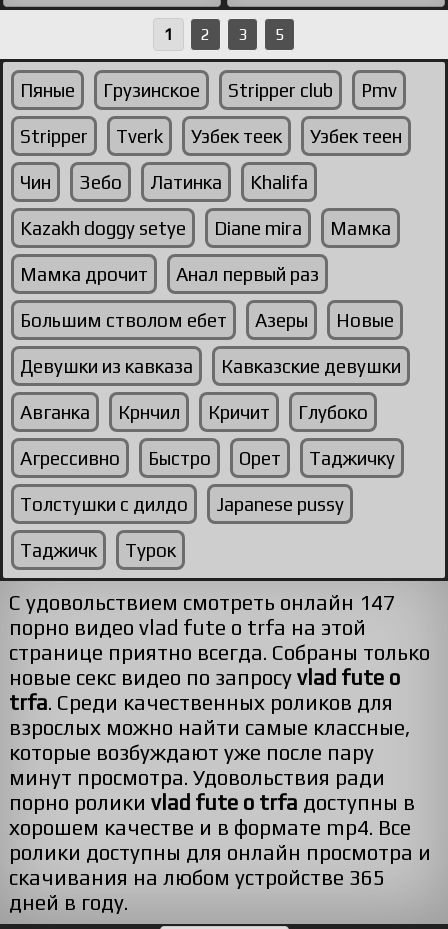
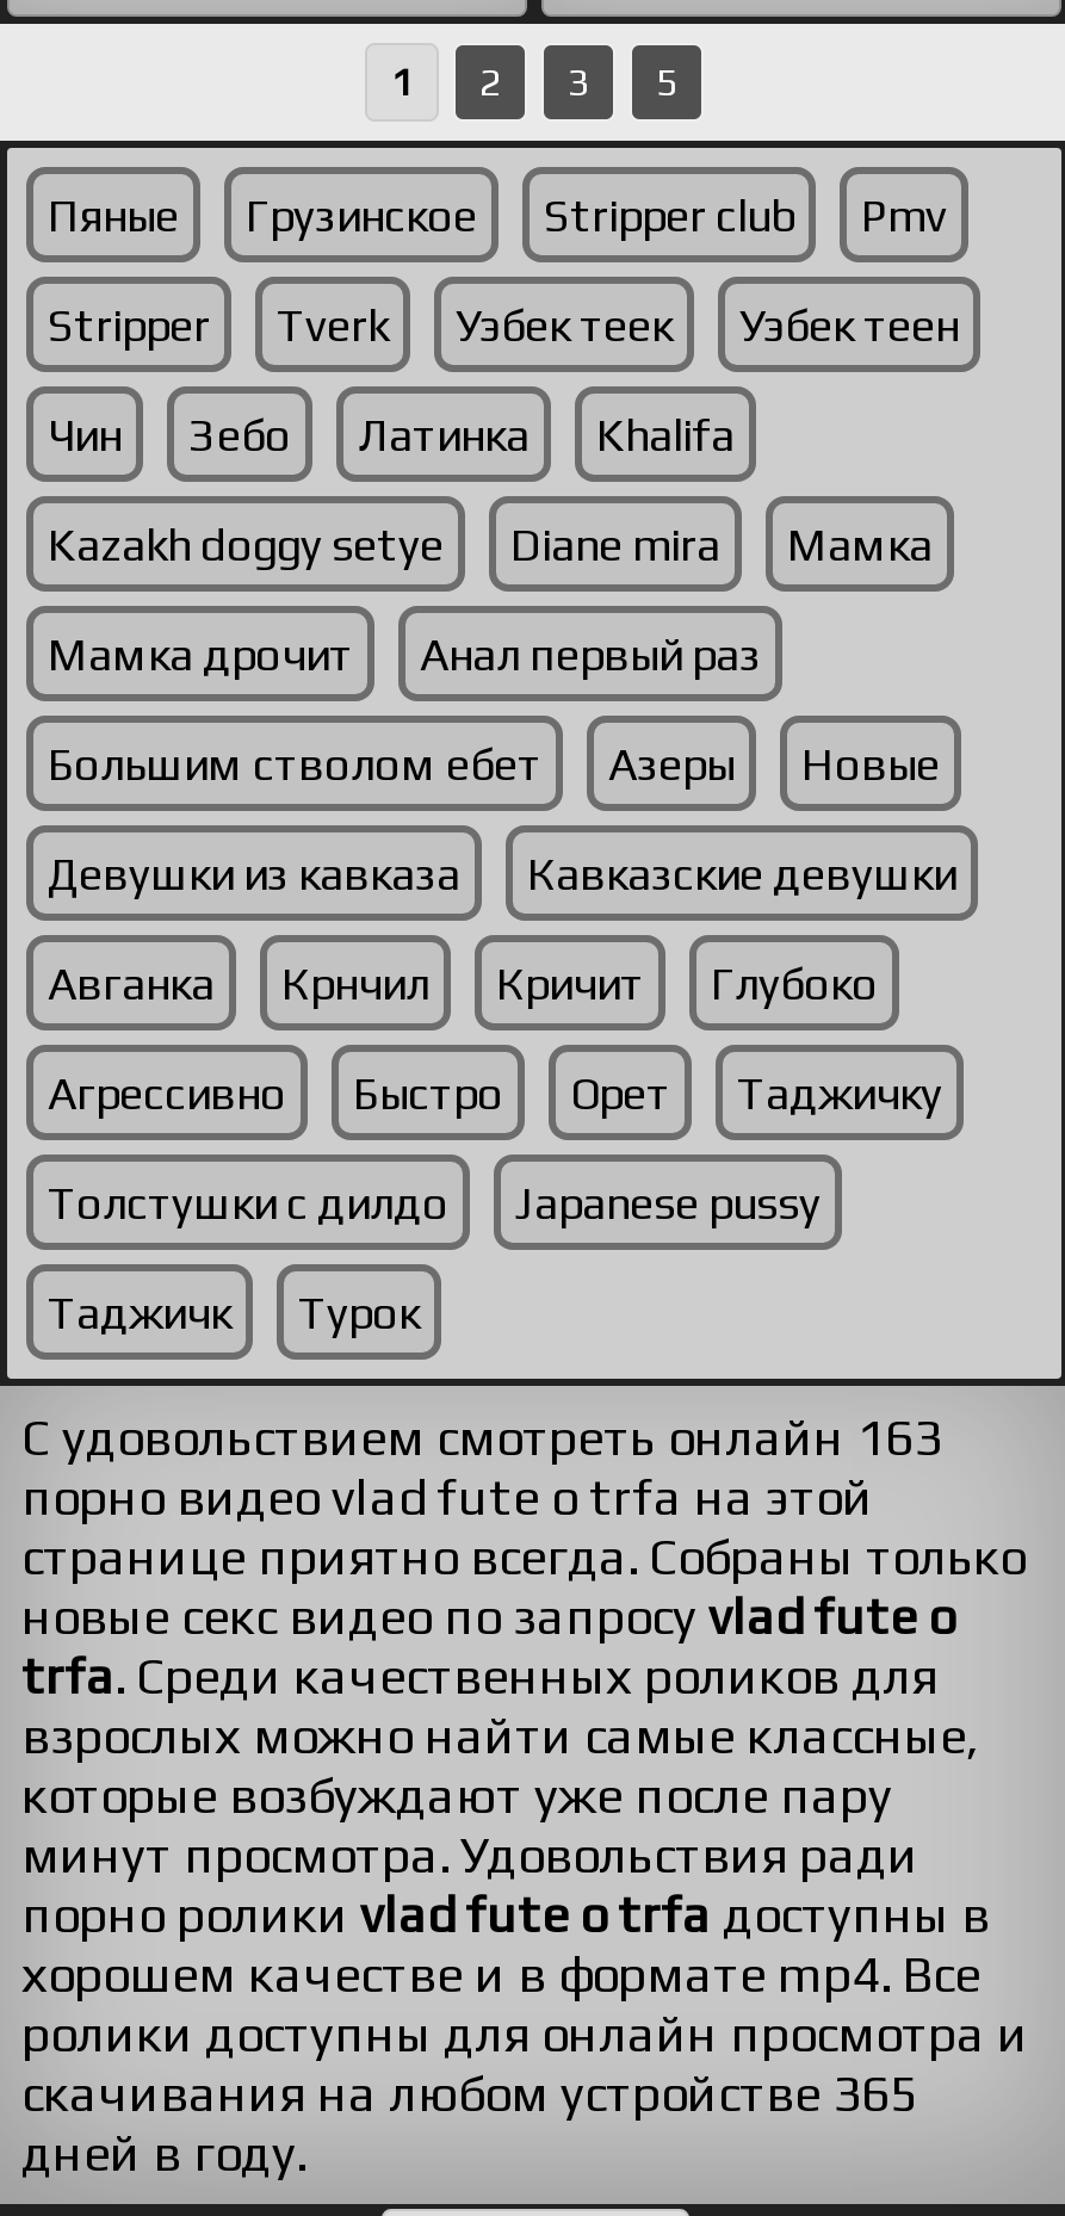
[9,590,395,615] С удовольствием смотреть онлайн 147 -> [21,1406,942,1466] С удовольствием смотреть онлайн 163

